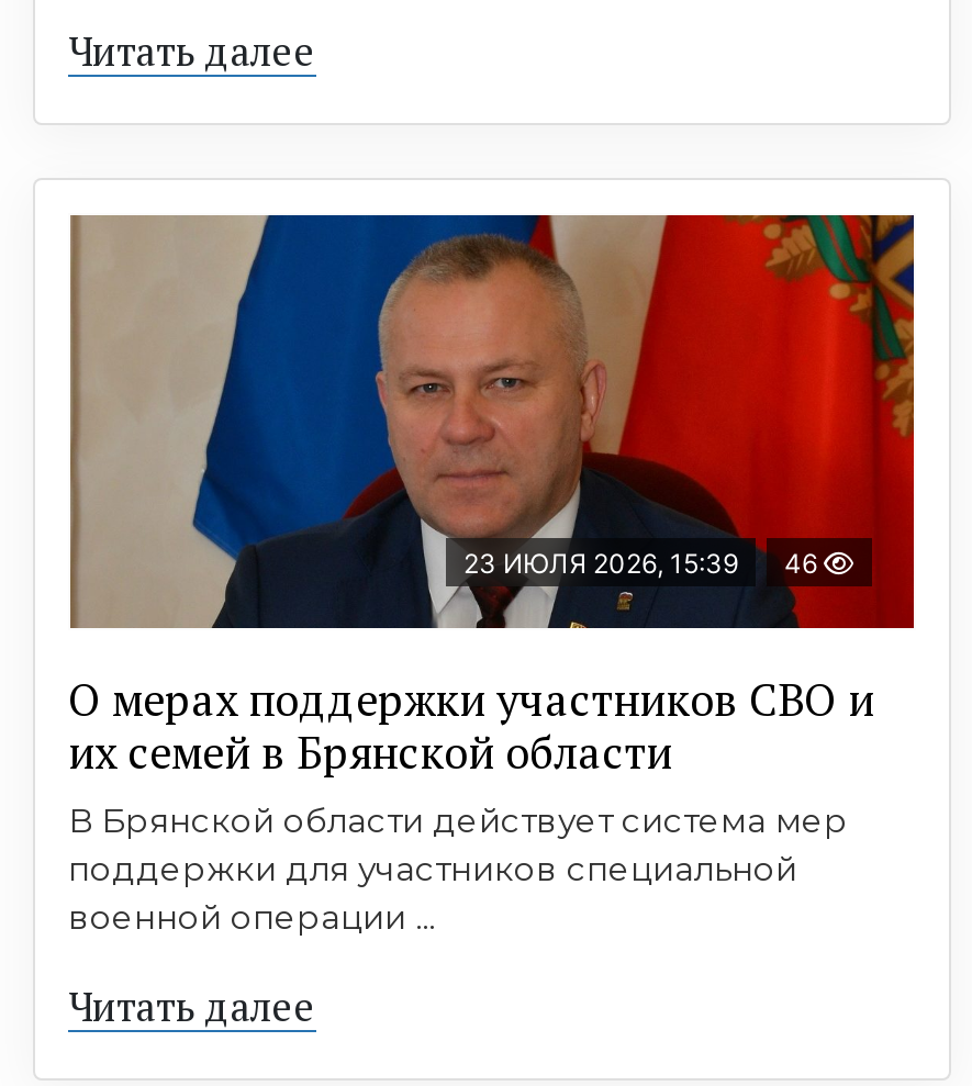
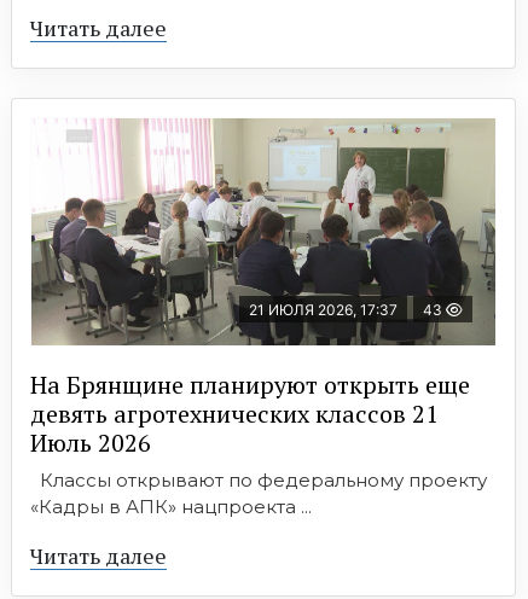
[68,213,916,630] [image] | 23 ИЮЛЯ 2026, 15:39 | 46 -> [31,118,497,347] [image] | 21 ИЮЛЯ 2026, 17:37 | 43
[68,669,874,937] О мерах поддержки участников СВО и | их семей в Брянской области | В Брянской области действует система мер | поддержки для участников специальной | военной операции ... -> [30,368,487,518] На Брянщине планируют открыть еще | девять агротехнических классов 21 | Июль 2026 | Классы открывают по федеральному проекту | «Кадры в АПК» нацпроекта ...

